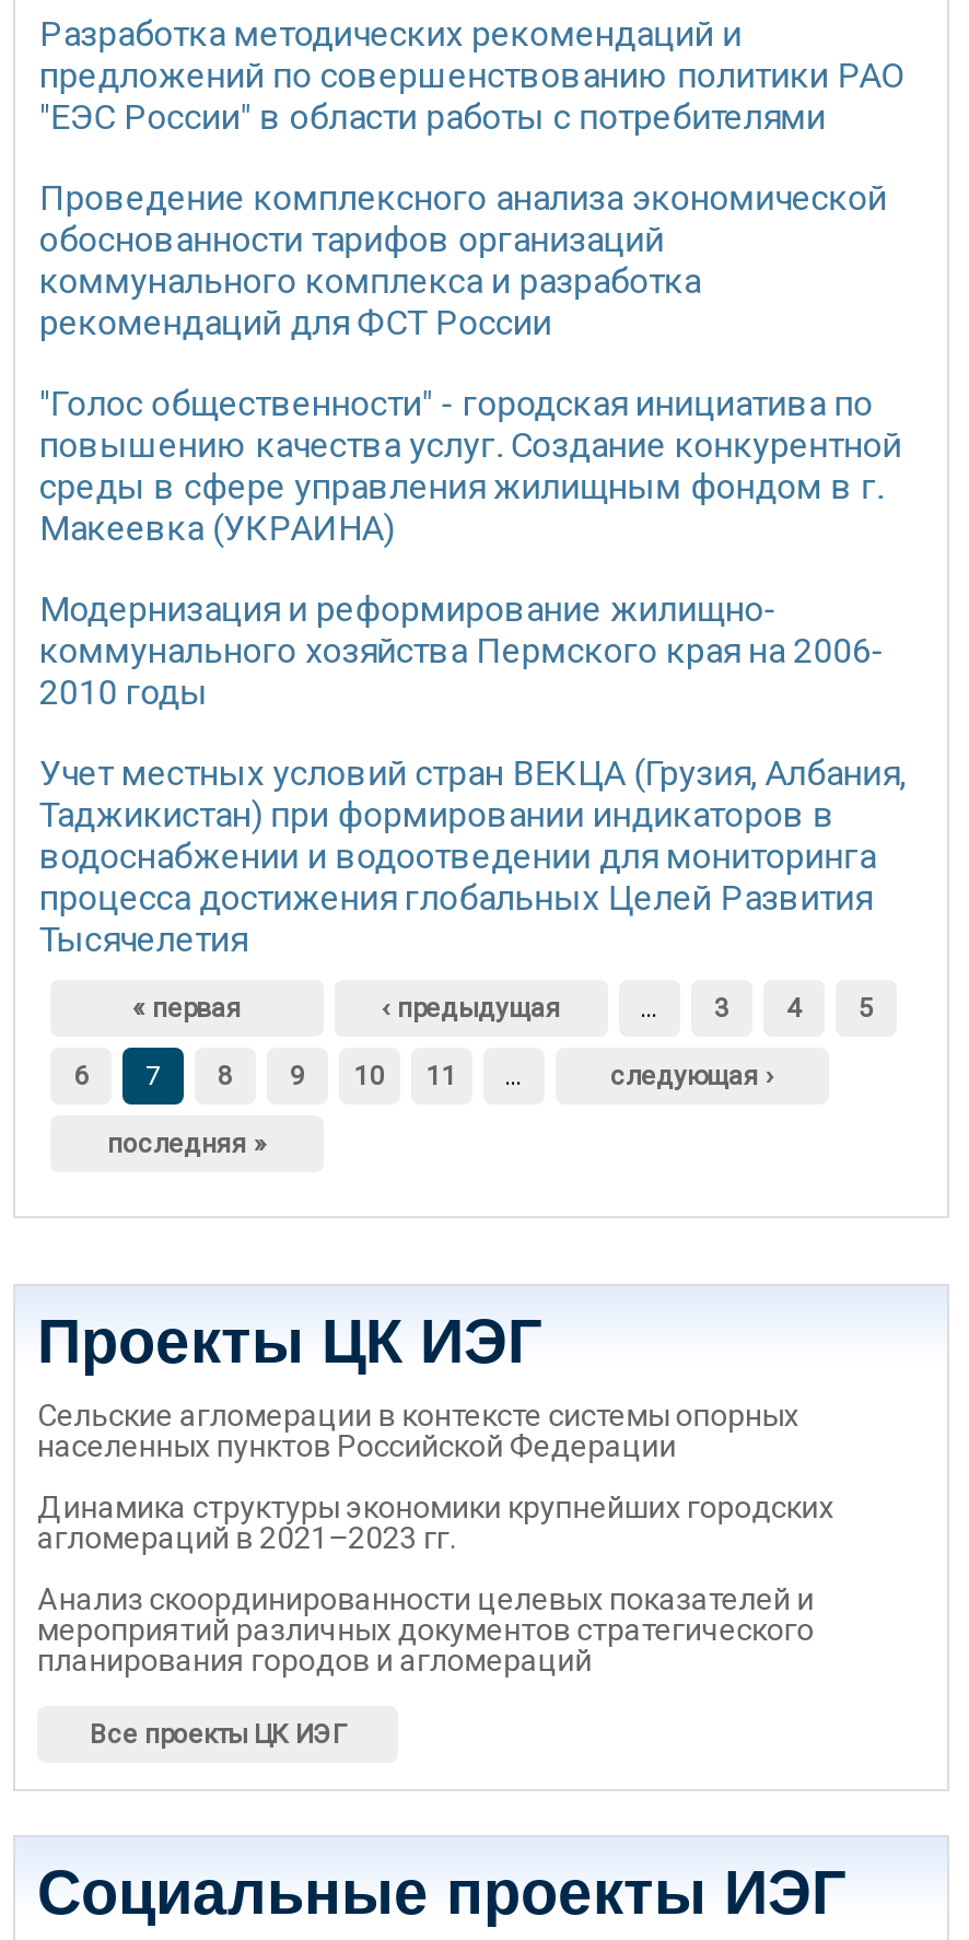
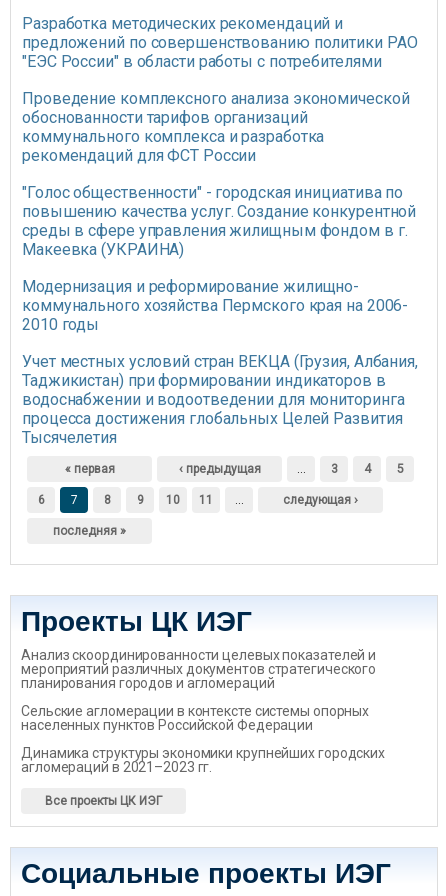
moved [37,1398,834,1555] -> [21,703,385,775]: Сельские агломерации в контексте системы опорных | населенных пунктов Российской Федерации | Динамика структуры экономики крупнейших городских | агломераций в 2021–2023 гг.
moved [37,1581,814,1678] -> [21,647,376,691]: Анализ скоординированности целевых показателей и | мероприятий различных документов стратегического | планирования городов и агломераций

